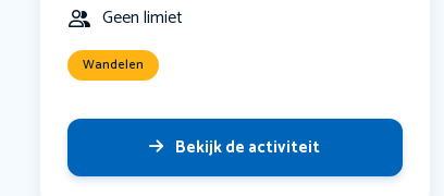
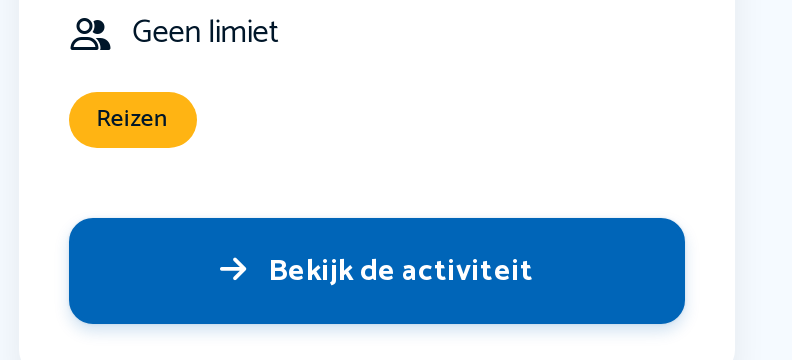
[82,55,143,75] Wandelen -> [97,101,169,139] Reizen

